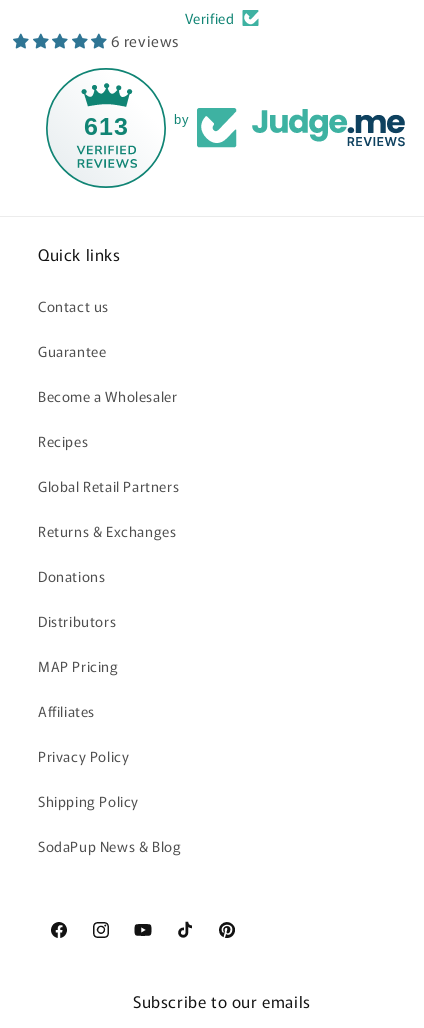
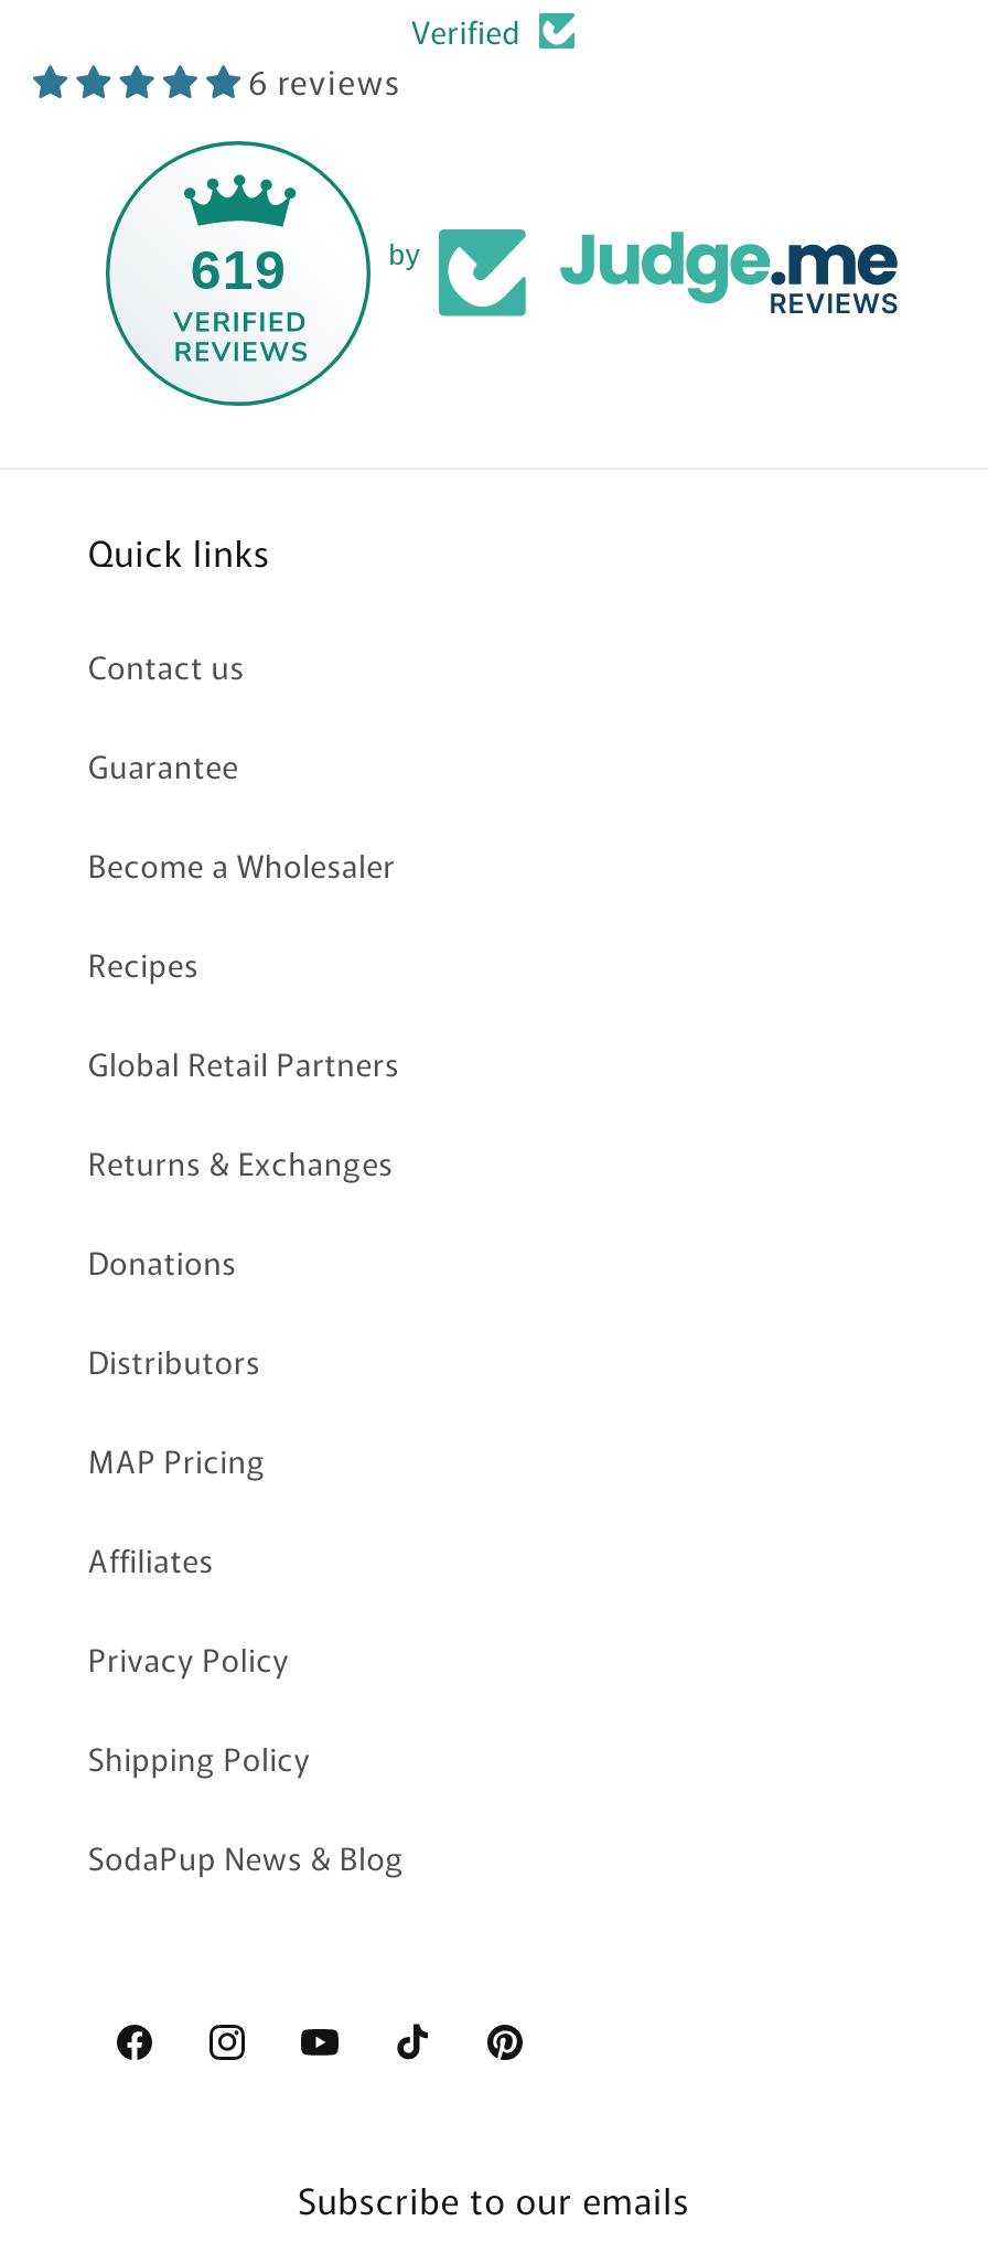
[84,112,128,140] 613 -> [190,239,287,301] 619

